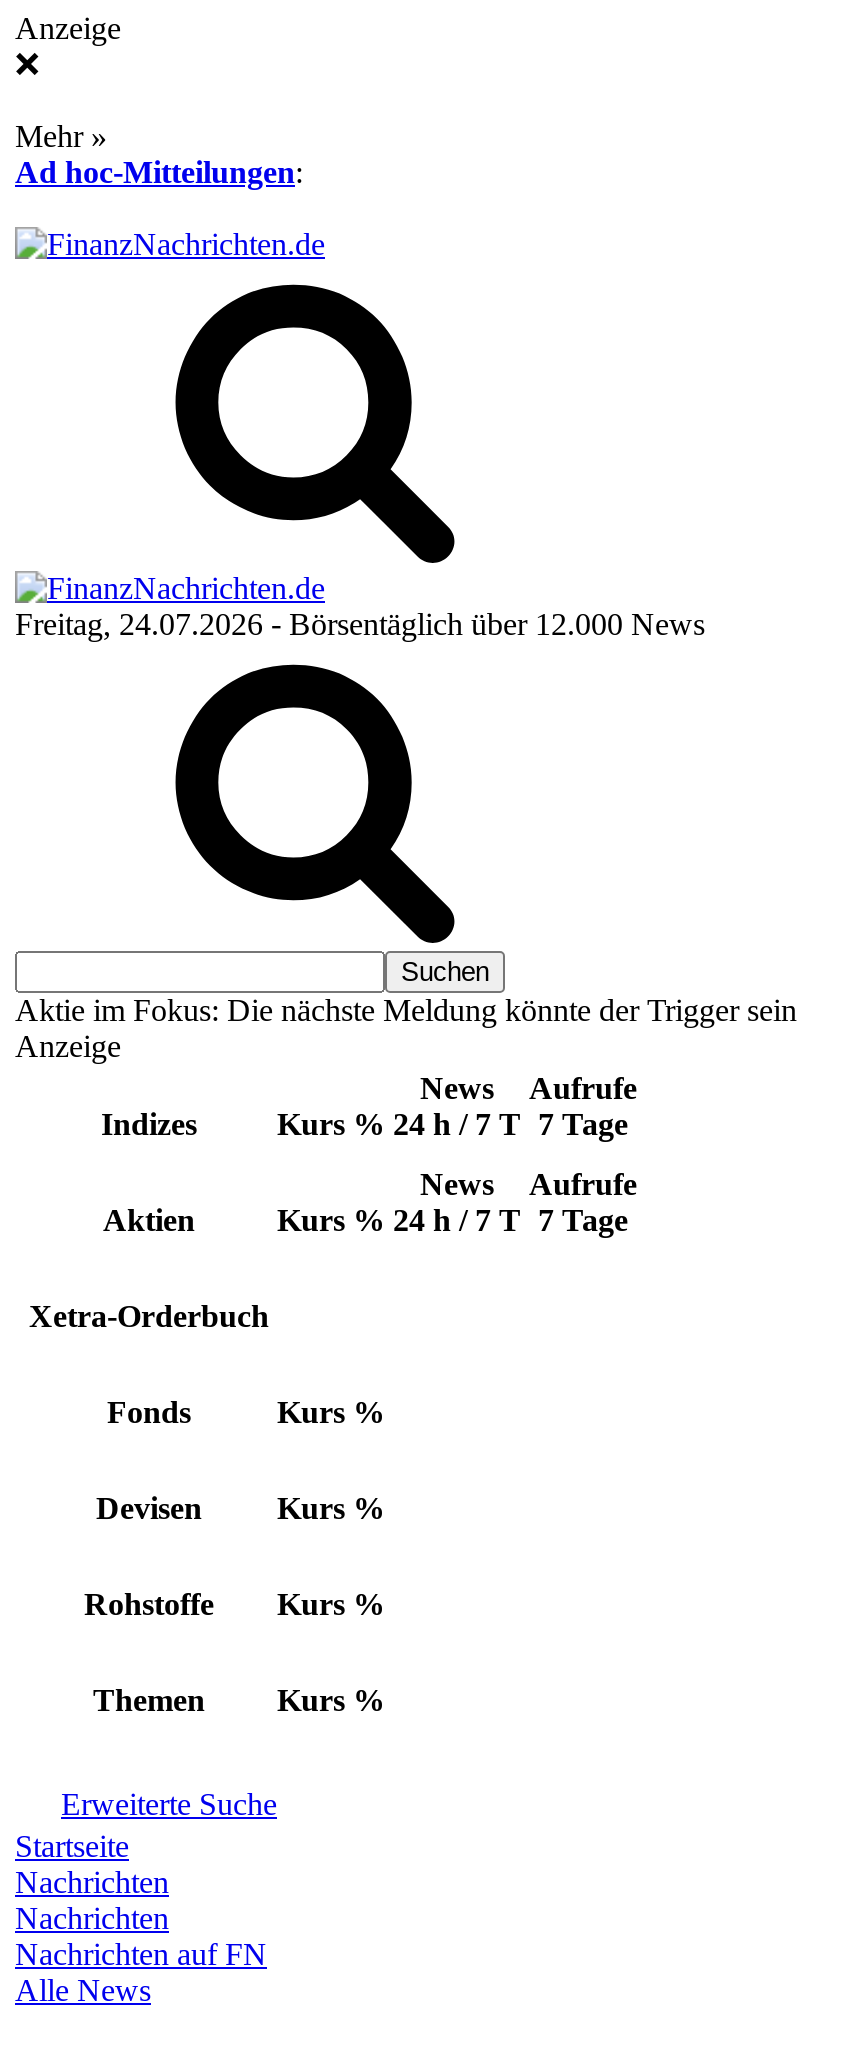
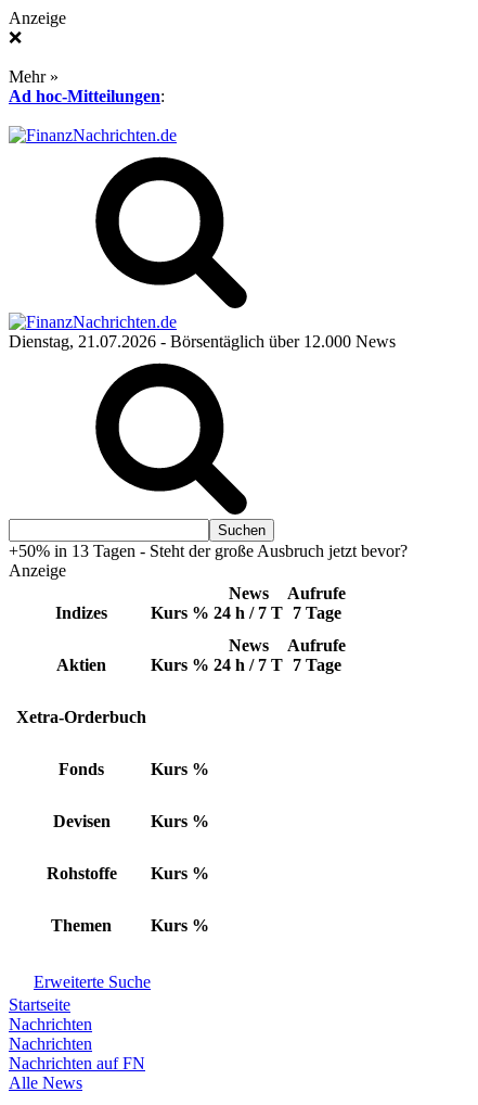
[15,607,705,641] Freitag, 24.07.2026 - Börsentäglich über 12.000 News -> [9,332,396,351] Dienstag, 21.07.2026 - Börsentäglich über 12.000 News
[15,993,797,1027] Aktie im Fokus: Die nächste Meldung könnte der Trigger sein -> [9,542,408,560] +50% in 13 Tagen - Steht der große Ausbruch jetzt bevor?

